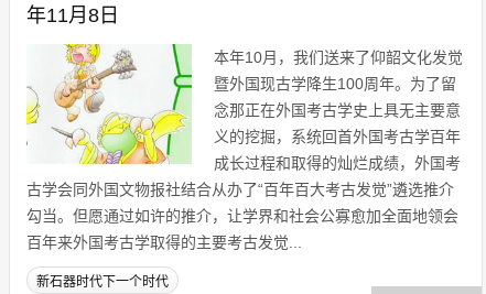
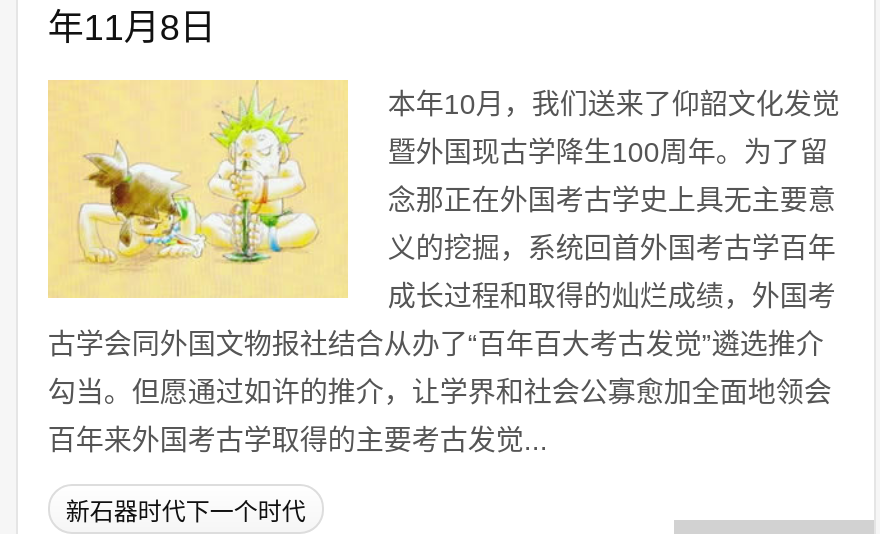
[25,43,193,165] [image] -> [46,78,350,300] [image]

